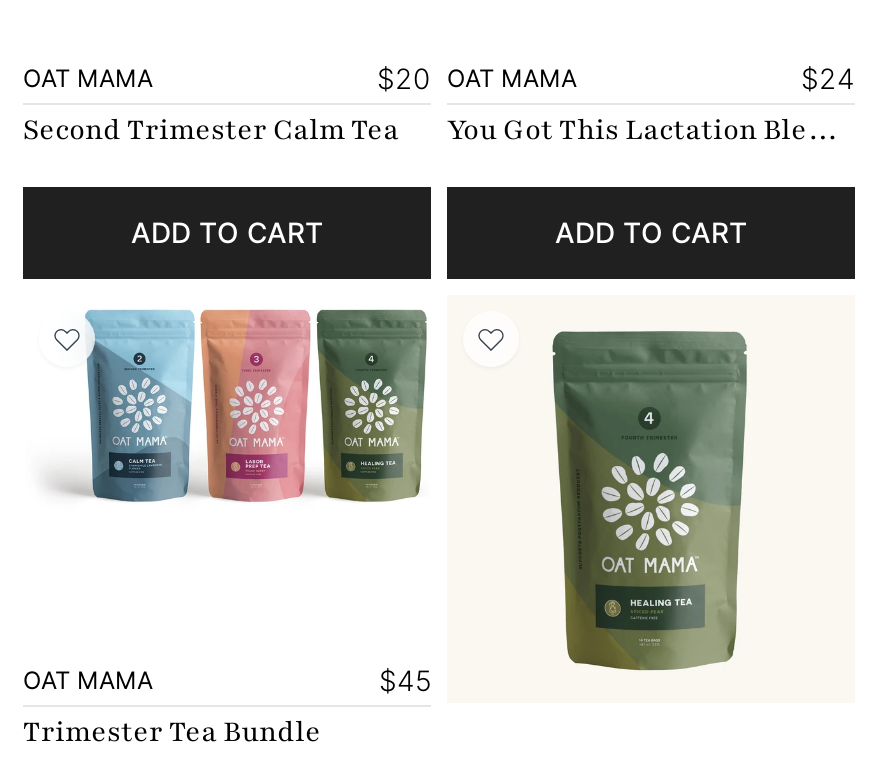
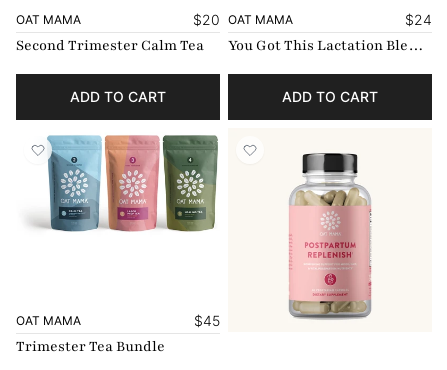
[551,329,749,677] [image] -> [281,146,378,320] [image]

